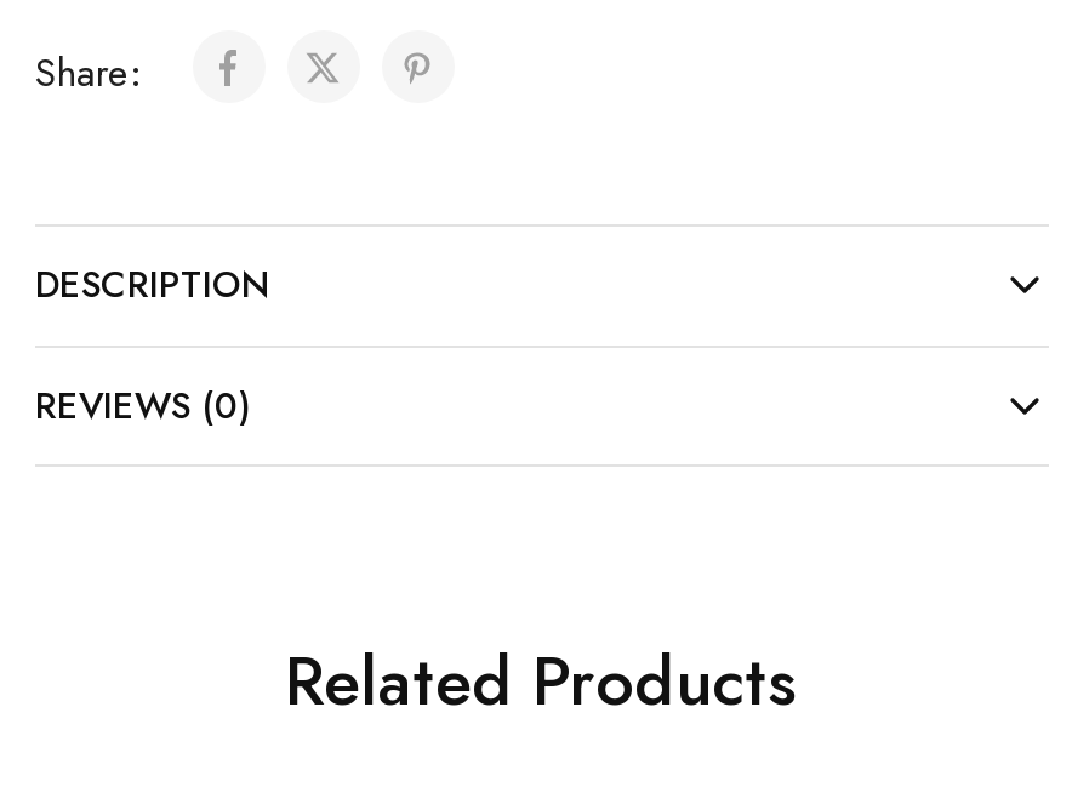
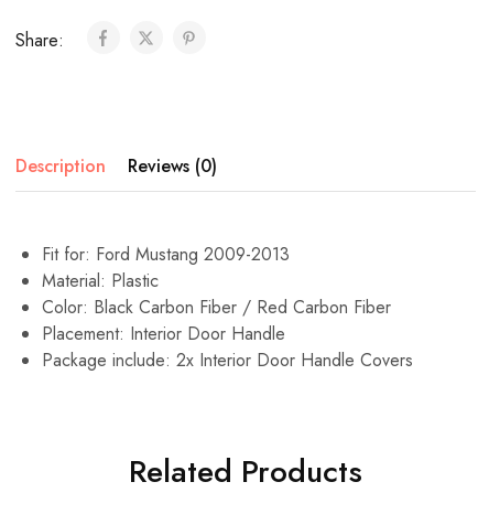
[35,257,270,311] DESCRIPTION -> [15,153,217,178] Description | Reviews (0)
[35,379,251,432] REVIEWS (0) -> [42,241,413,372] Fit for: Ford Mustang 2009-2013 | Material: Plastic | Color: Black Carbon Fiber / Red Carbon Fiber | Placement: Interior Door Handle | Package include: 2x Interior Door Handle Covers

